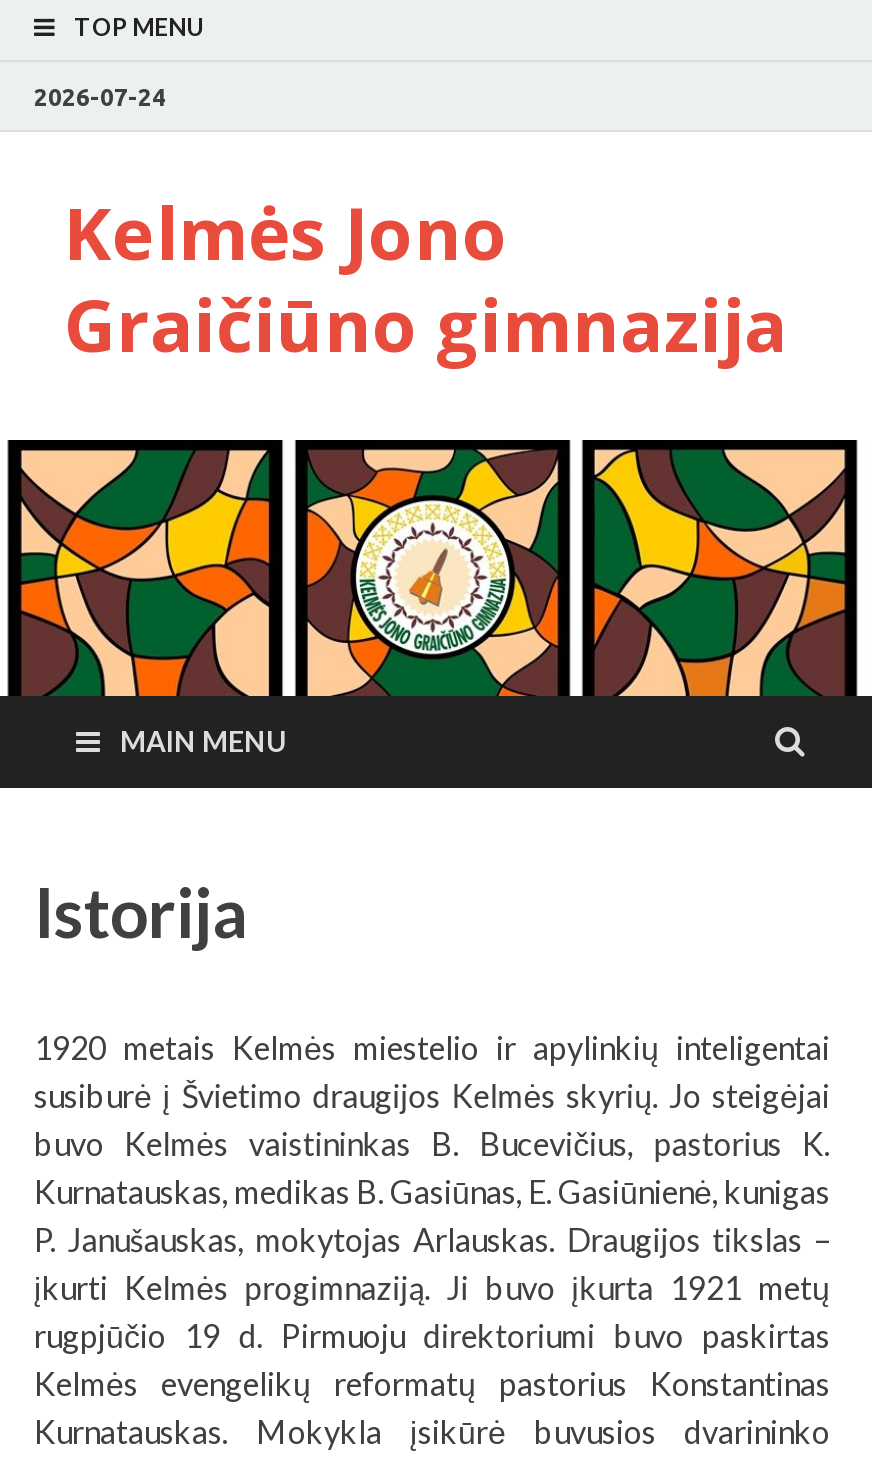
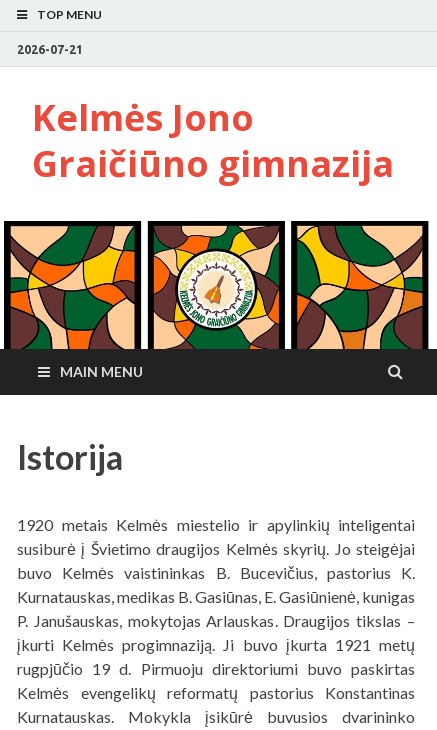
[34,83,166,109] 2026-07-24 -> [17,42,83,55] 2026-07-21

